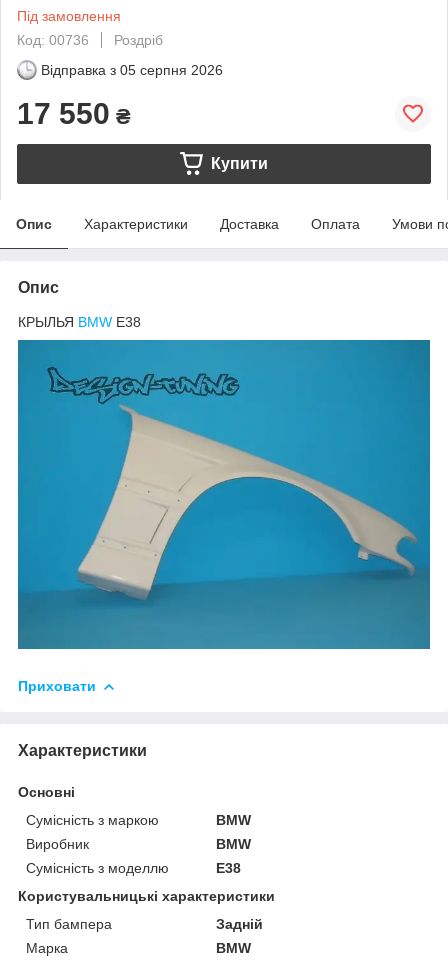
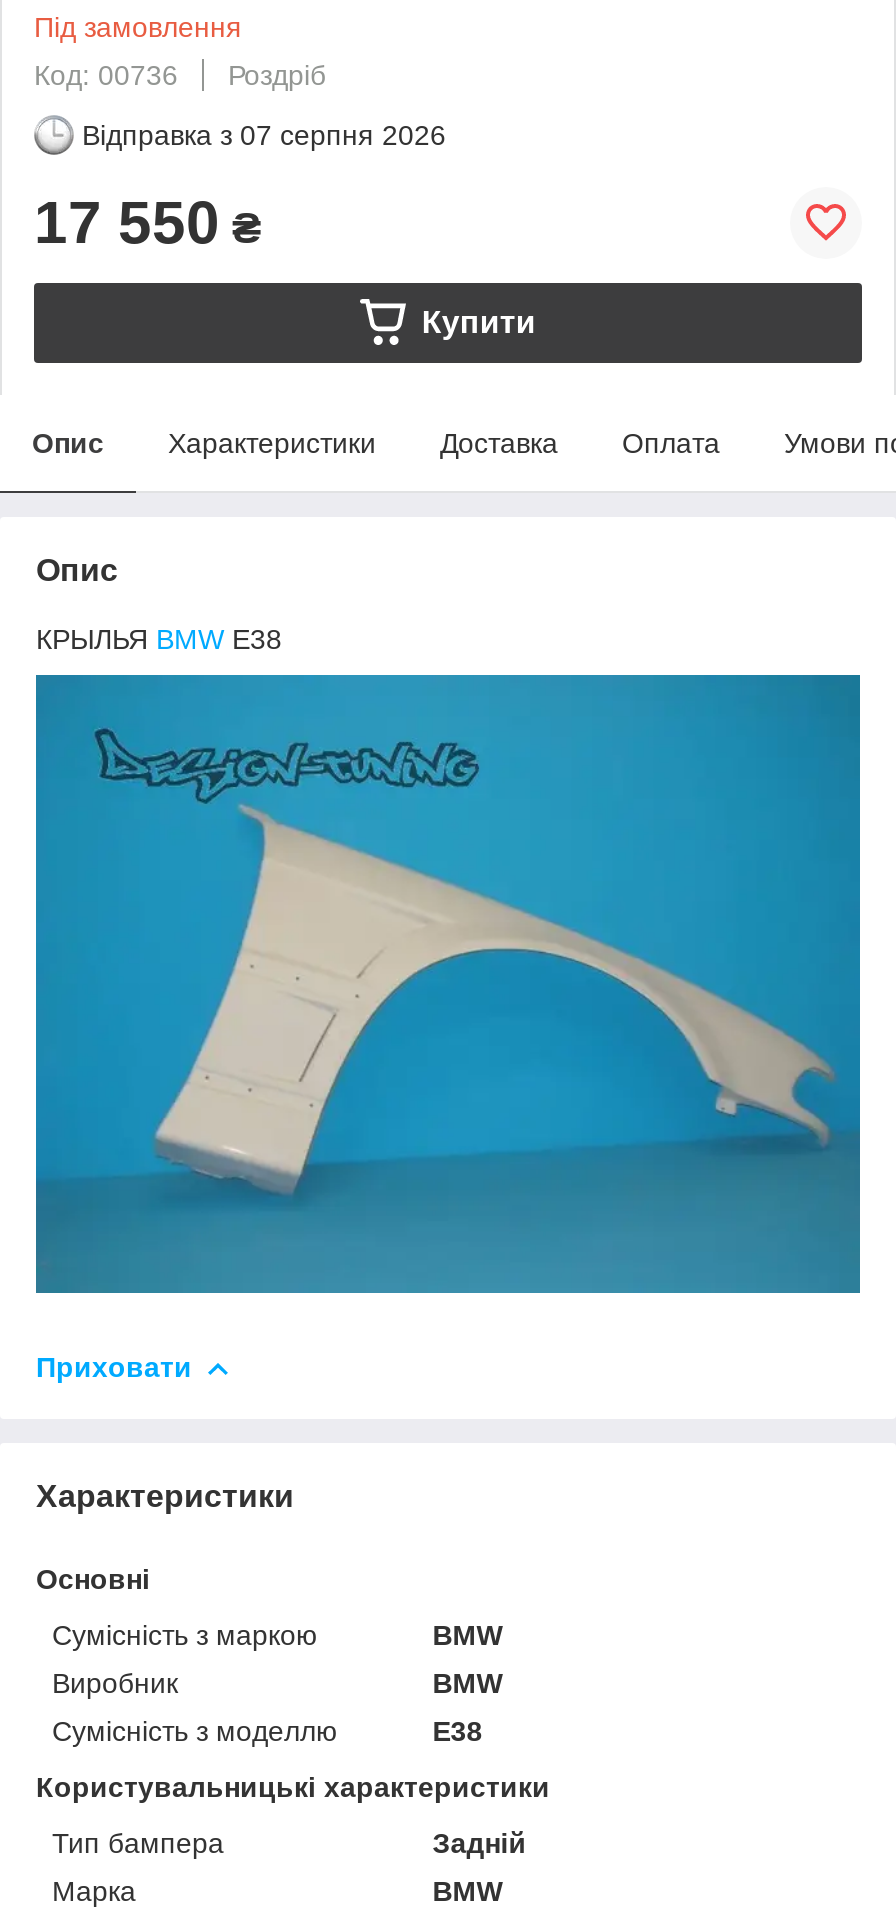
[41,62,223,78] Відправка з 05 серпня 2026 -> [82,119,446,151] Відправка з 07 серпня 2026

